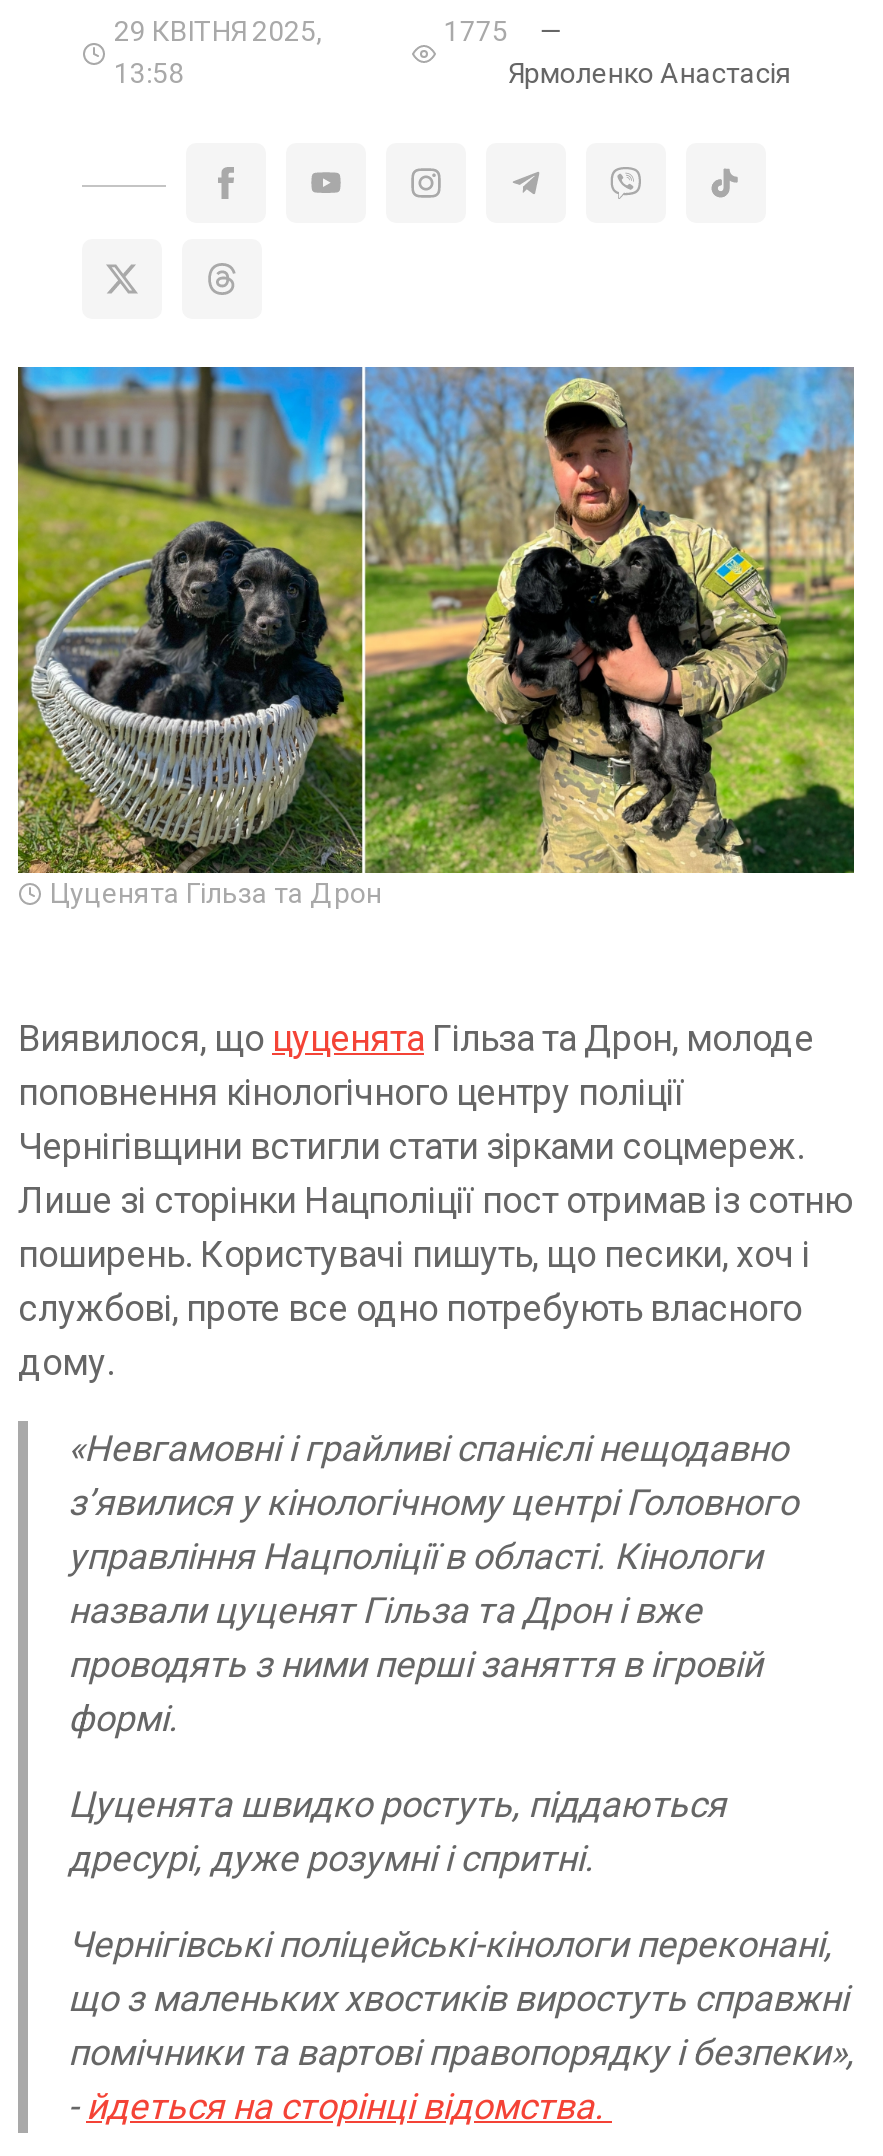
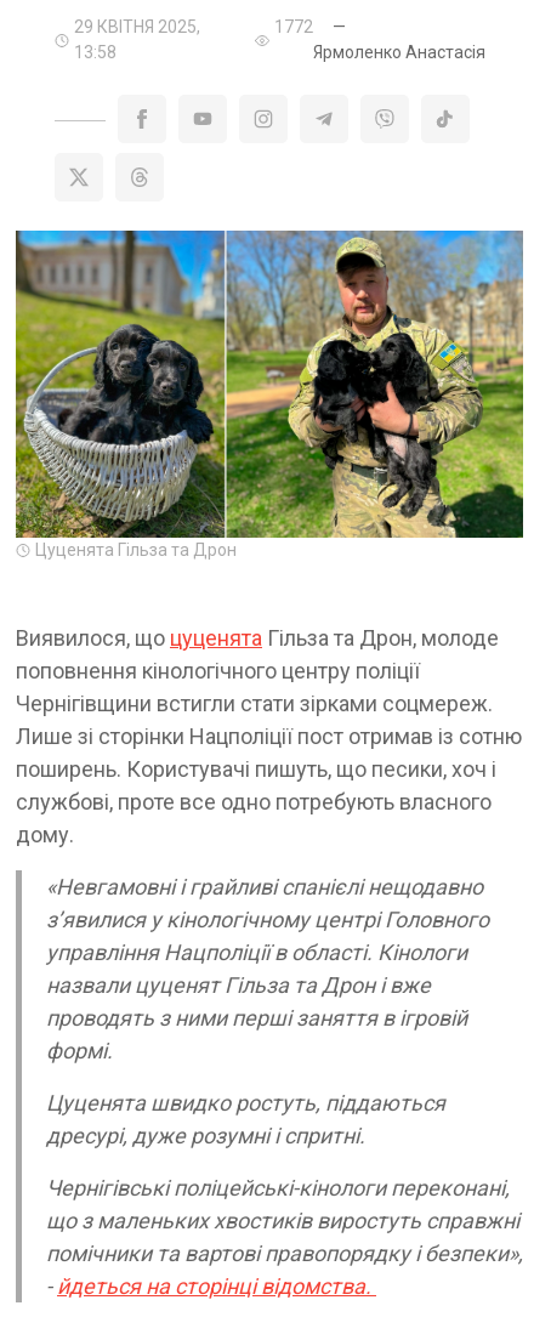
[444,15,508,47] 1775 -> [274,17,313,36] 1772

